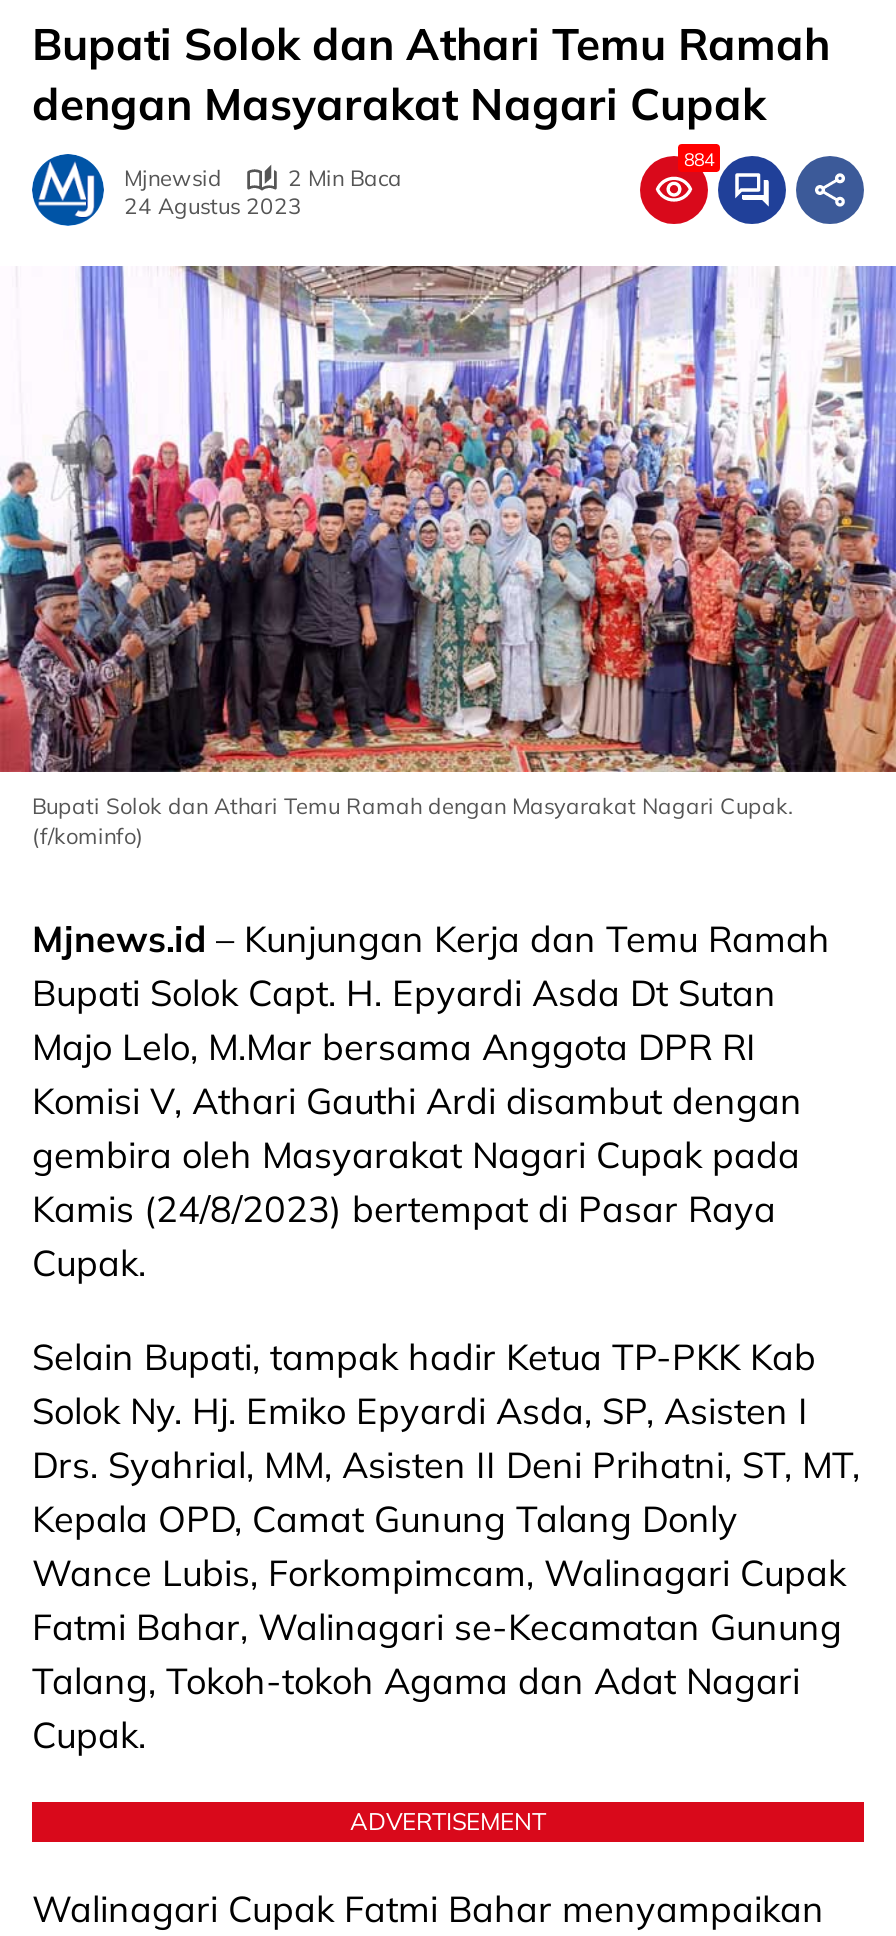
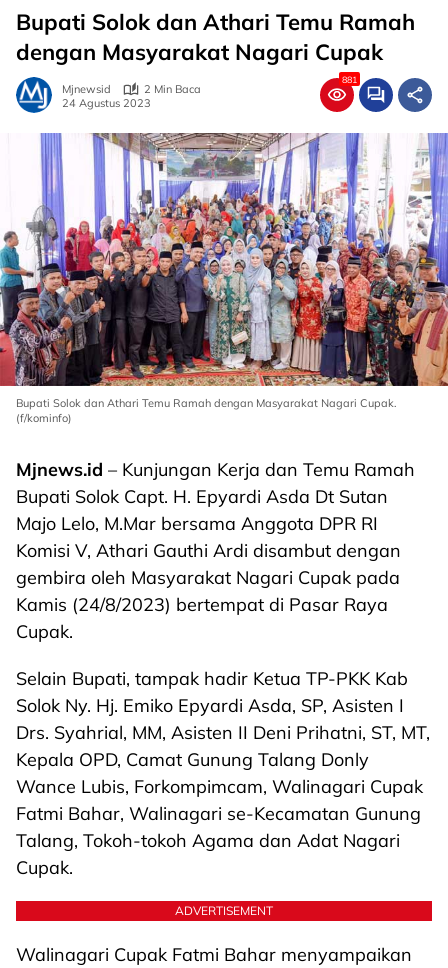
[684,148,714,170] 884 -> [342,74,357,85] 881

